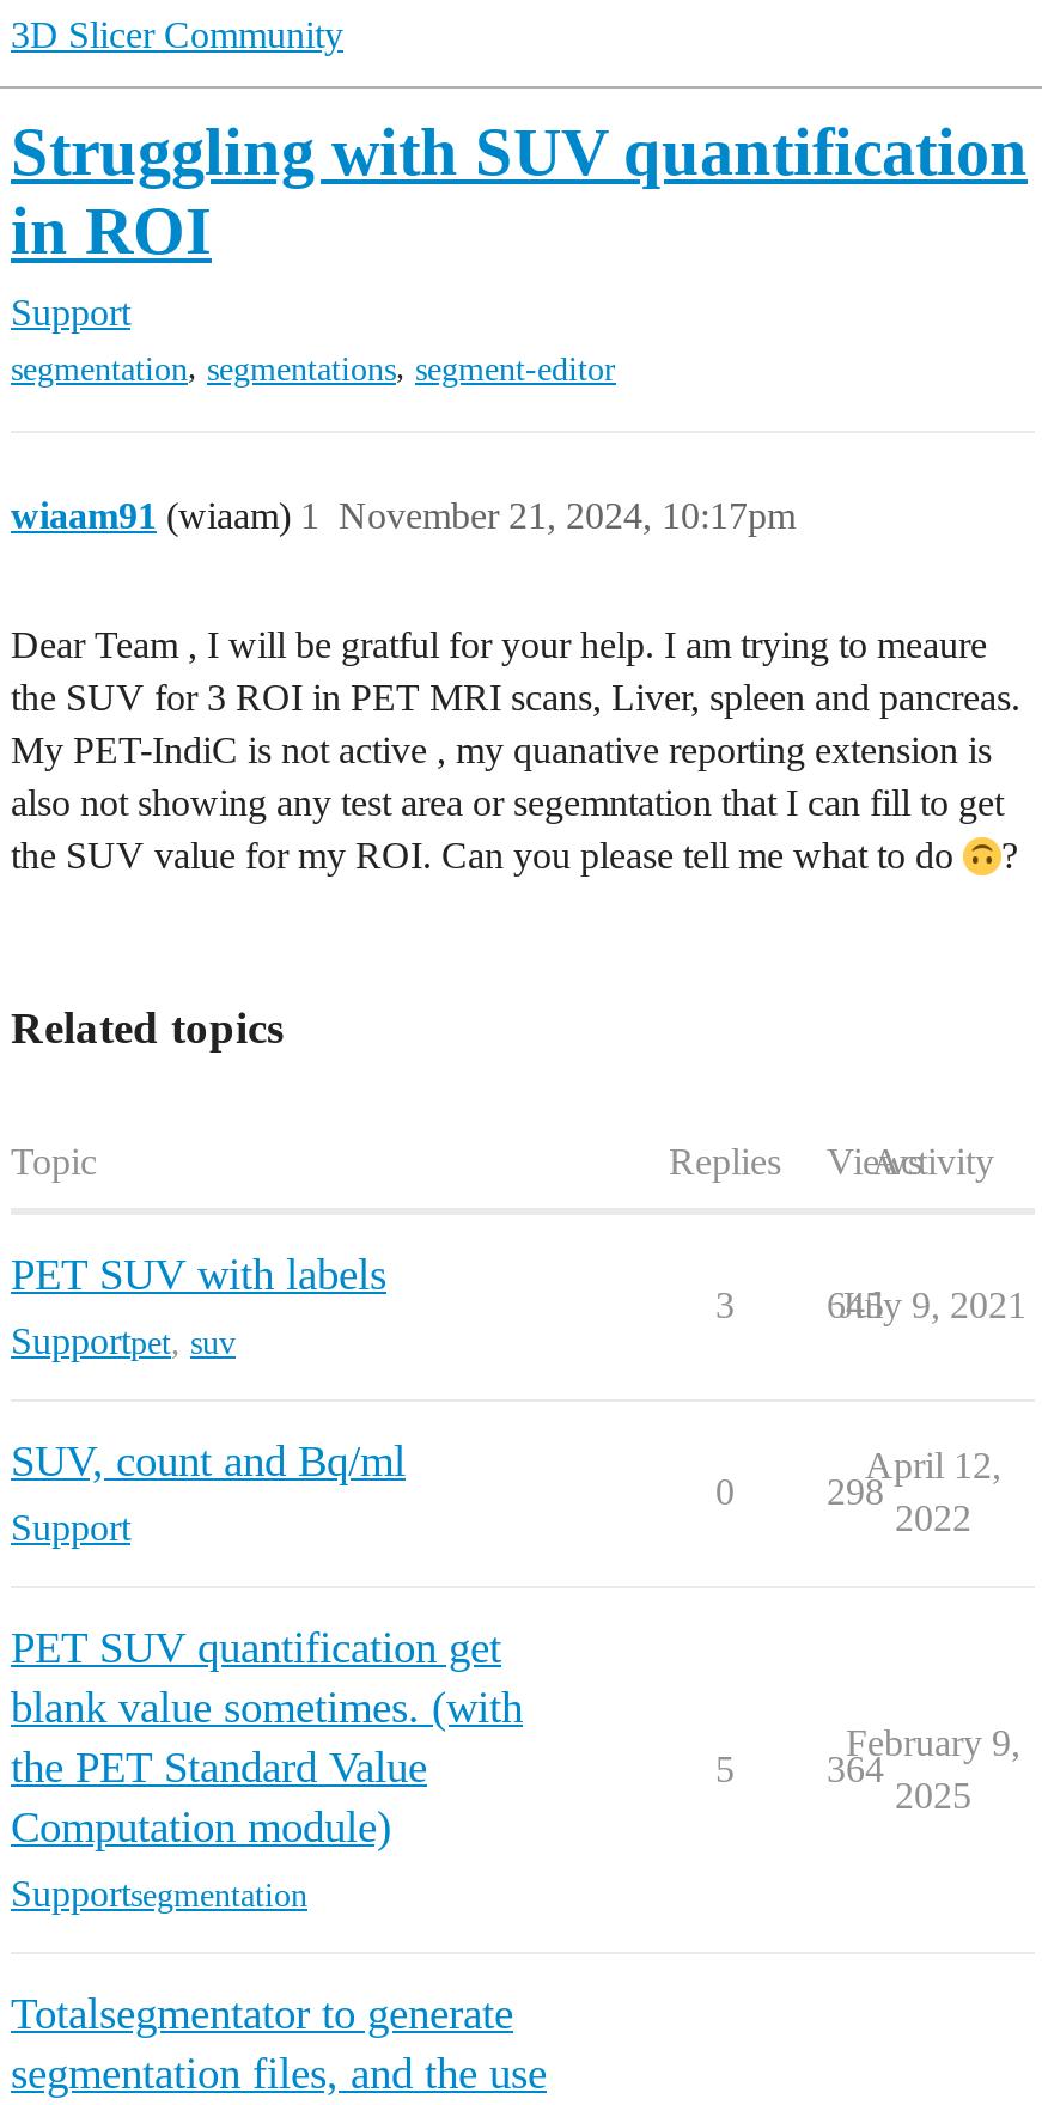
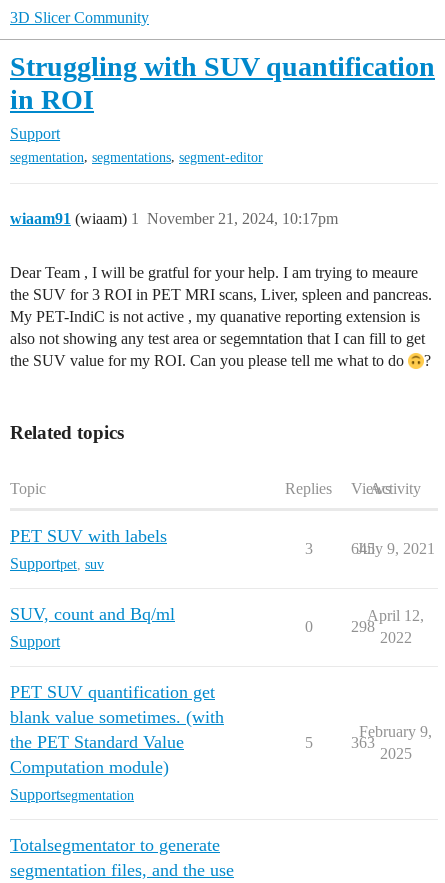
[827,1749,884,1790] 364 -> [351,734,375,751] 363

